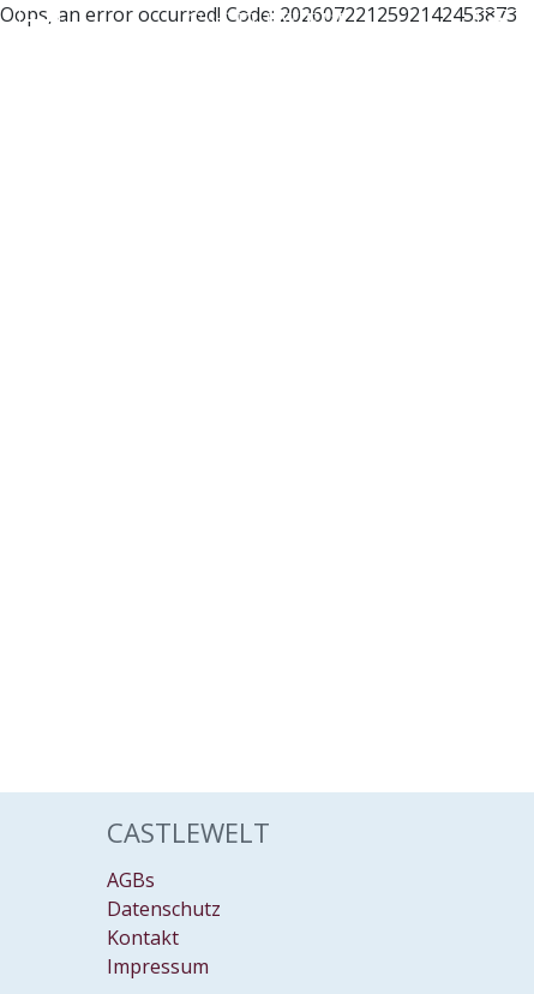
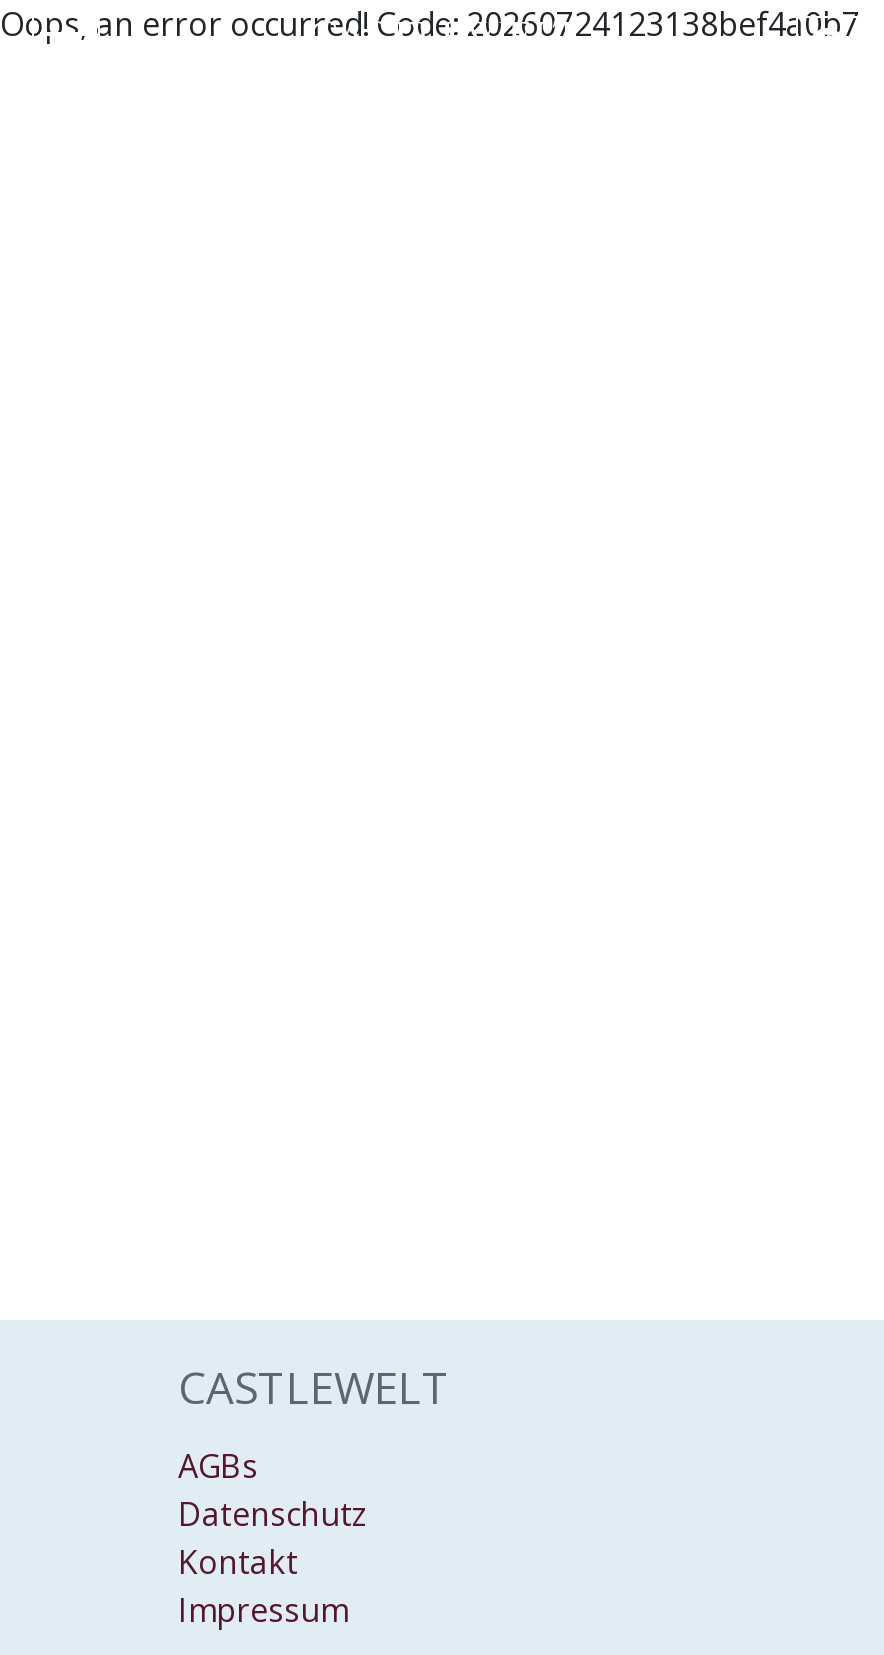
[0,1,517,28] Oops, an error occurred! Code: 2026072212592142453873 -> [0,2,860,46] Oops, an error occurred! Code: 20260724123138bef4a0b7

